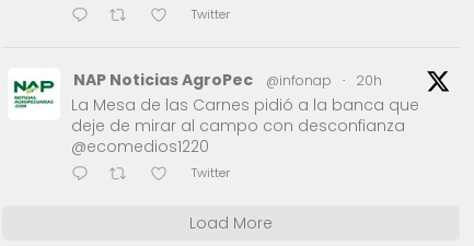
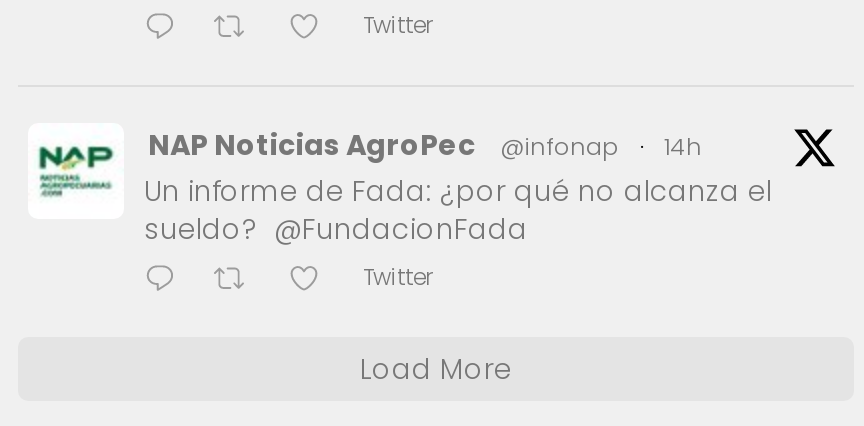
[71,71,419,157] 20h | La Mesa de las Carnes pidió a la banca que | deje de mirar al campo con desconfianza | @ecomedios1220 -> [144,128,772,248] 14h | Un informe de Fada: ¿por qué no alcanza el | sueldo? @FundacionFada

